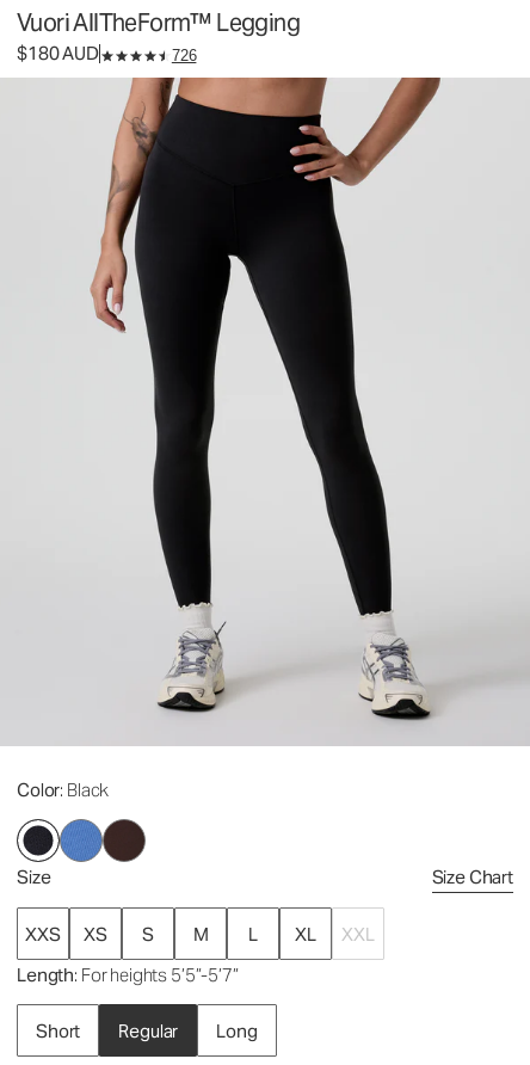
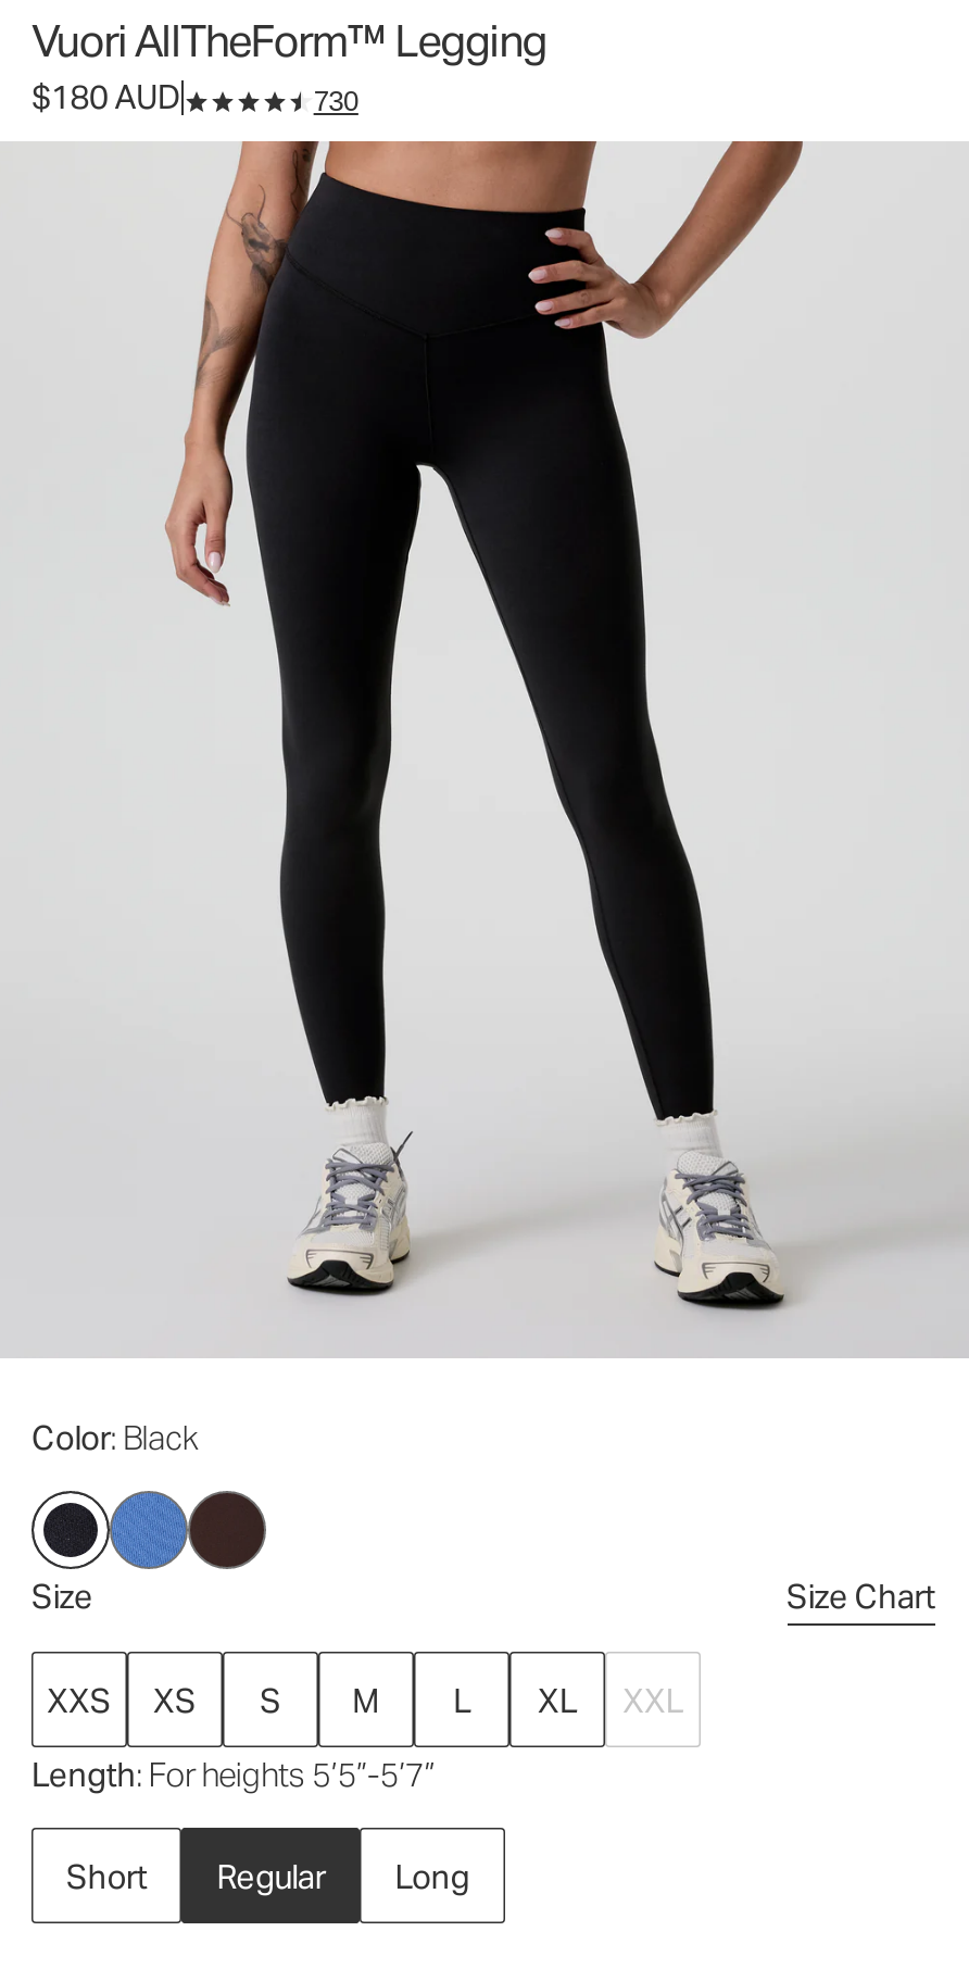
[172,47,196,64] 726 -> [314,85,358,117] 730

